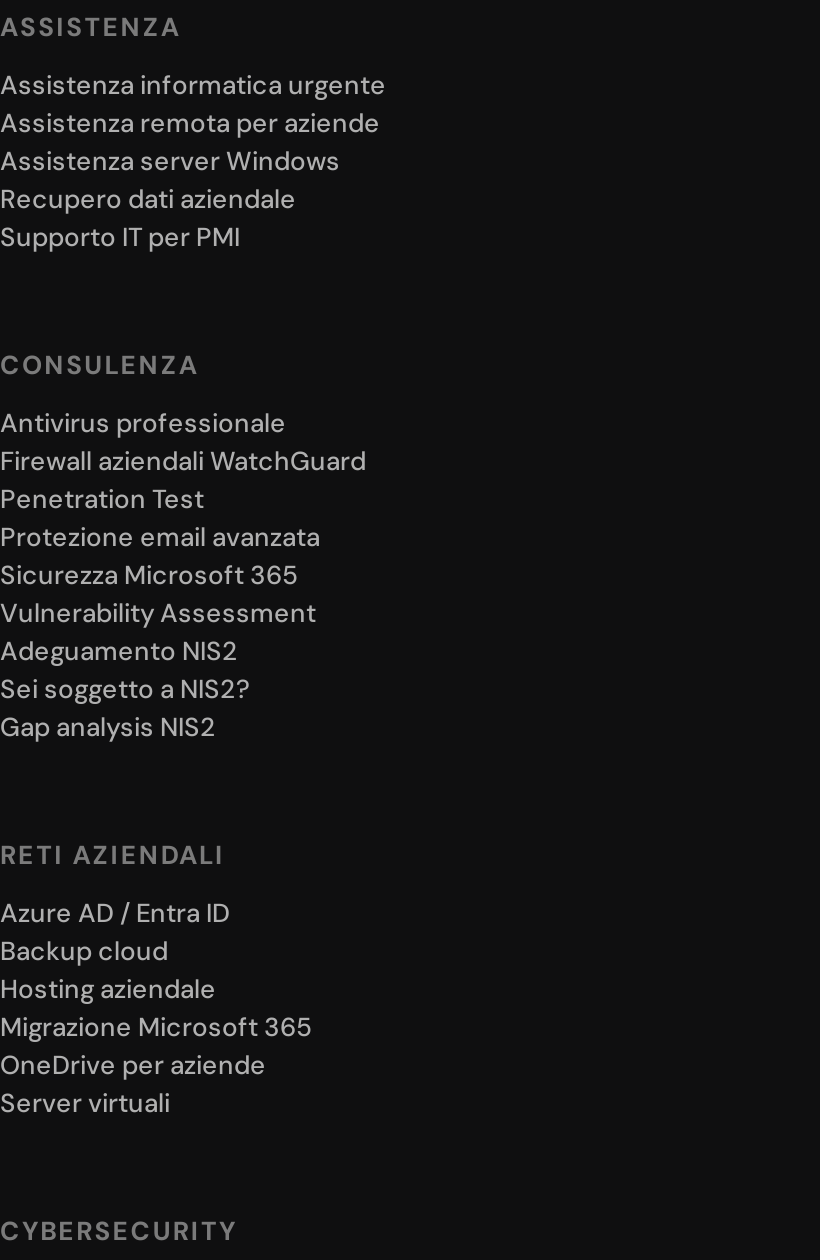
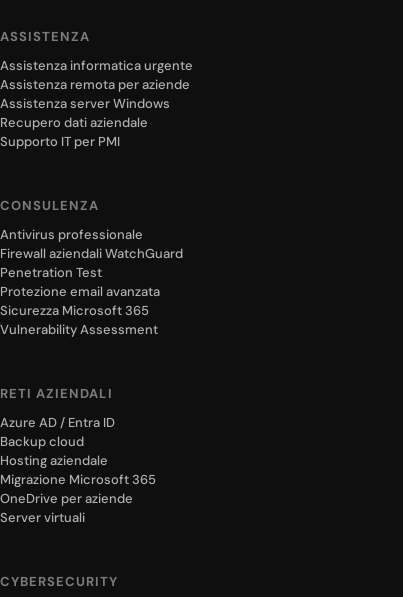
[0,633,250,743] Adeguamento NIS2 | Sei soggetto a NIS2? | Gap analysis NIS2 -> none

